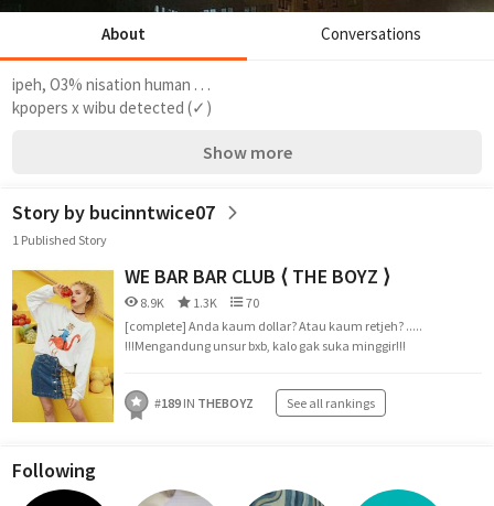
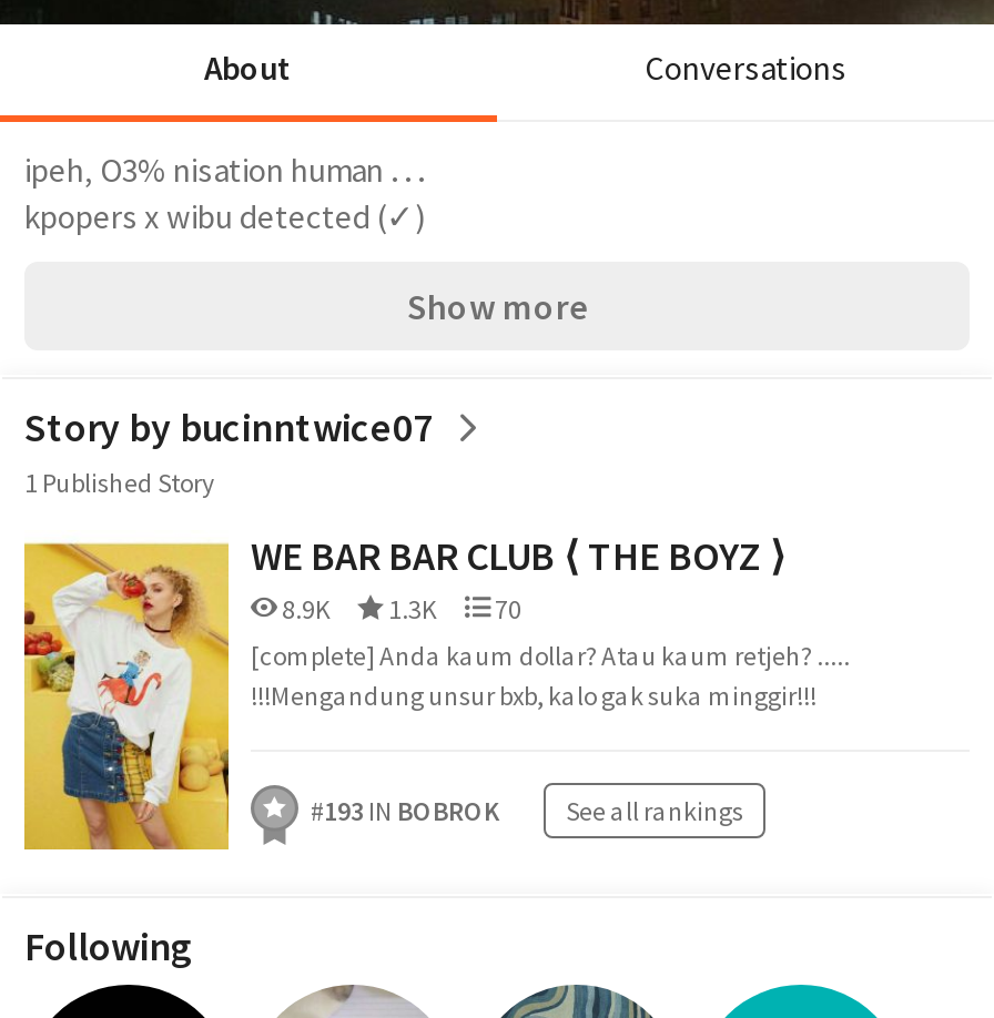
[154,395,375,411] #189 IN THEBOYZ See all rankings -> [311,794,743,827] #193 IN BOBROK See all rankings

